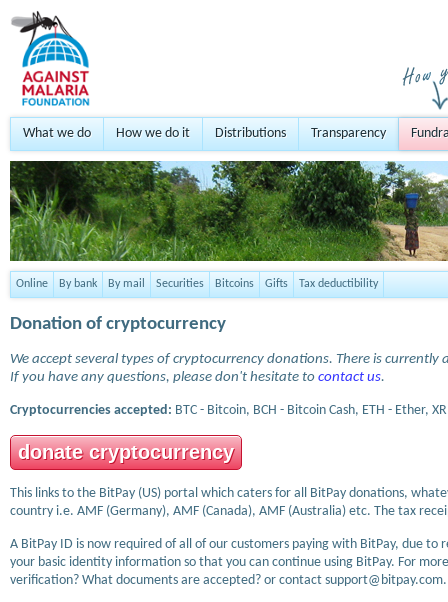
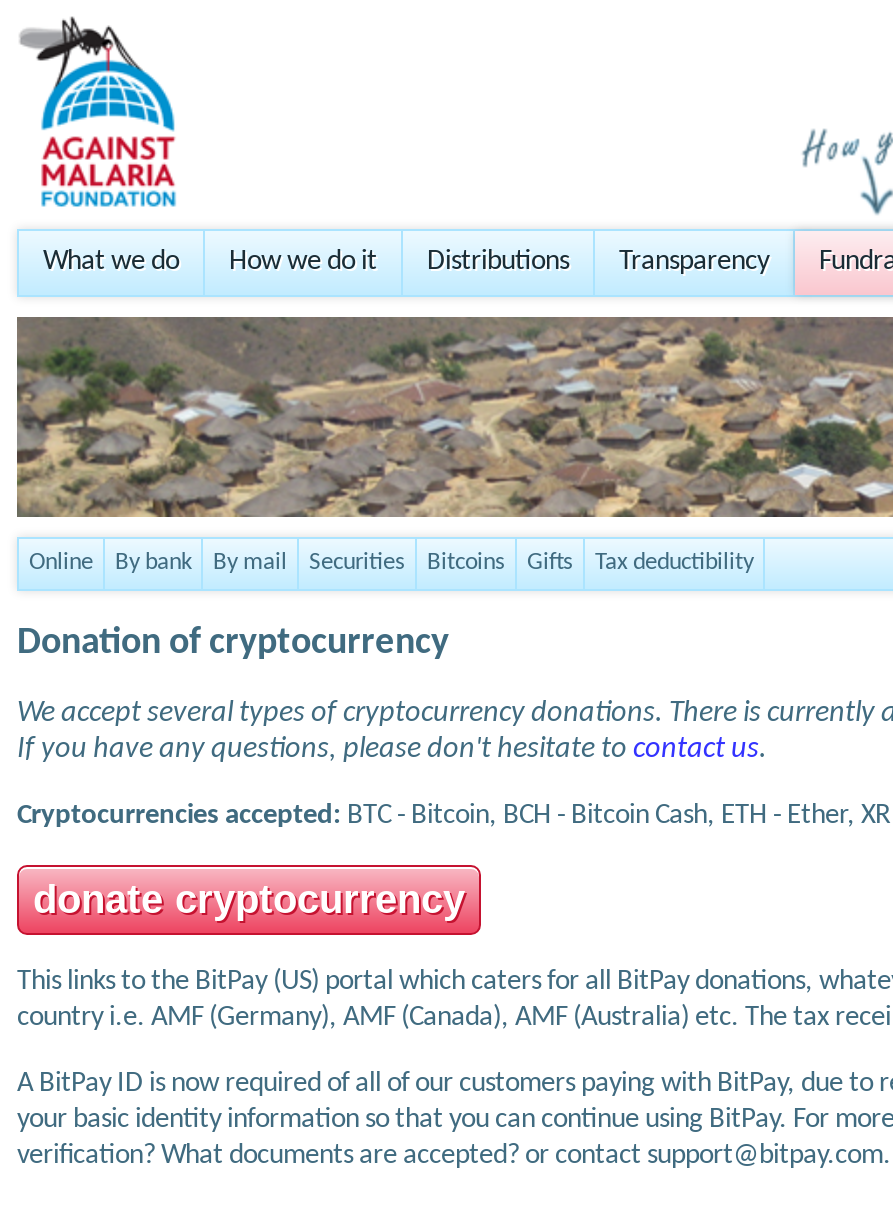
[9,160,445,262] [image] -> [15,315,887,519] [image]

